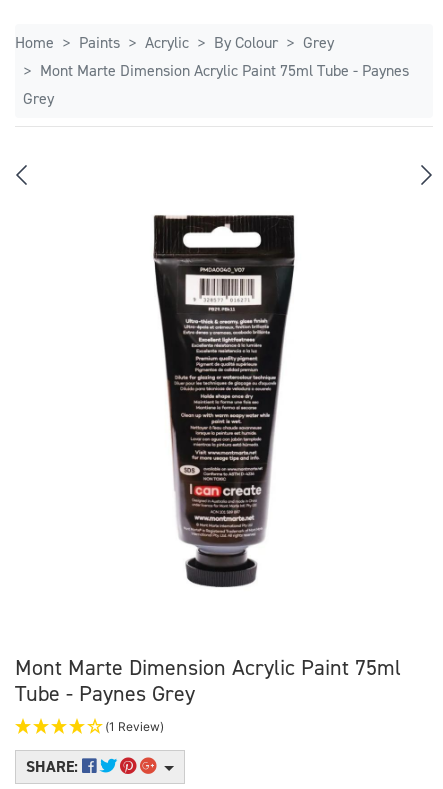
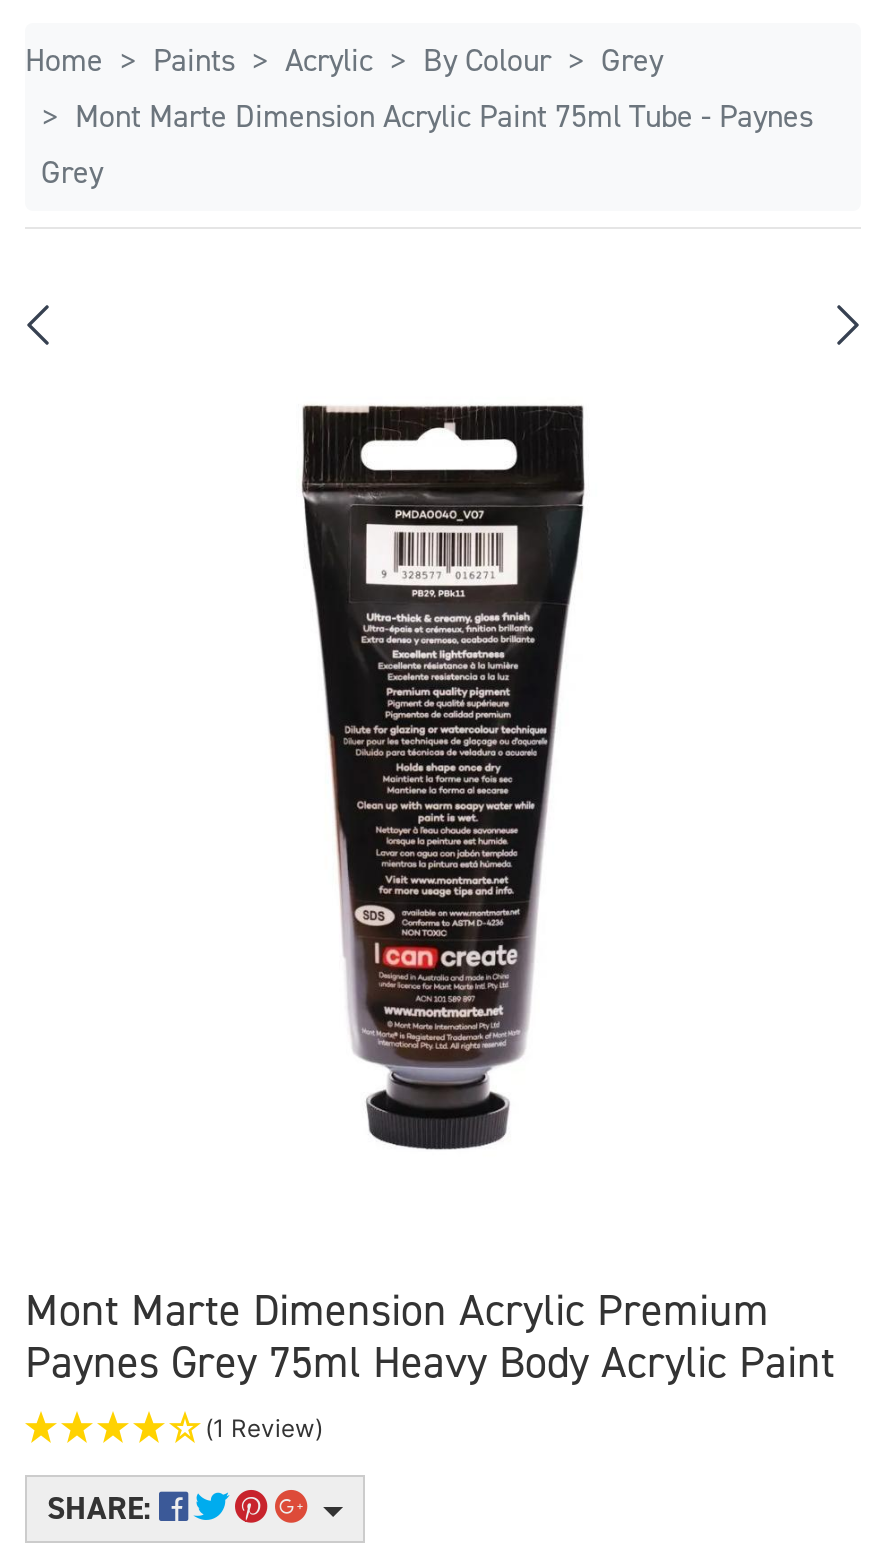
[15,653,401,708] Mont Marte Dimension Acrylic Paint 75ml | Tube - Paynes Grey -> [25,1282,835,1392] Mont Marte Dimension Acrylic Premium | Paynes Grey 75ml Heavy Body Acrylic Paint

